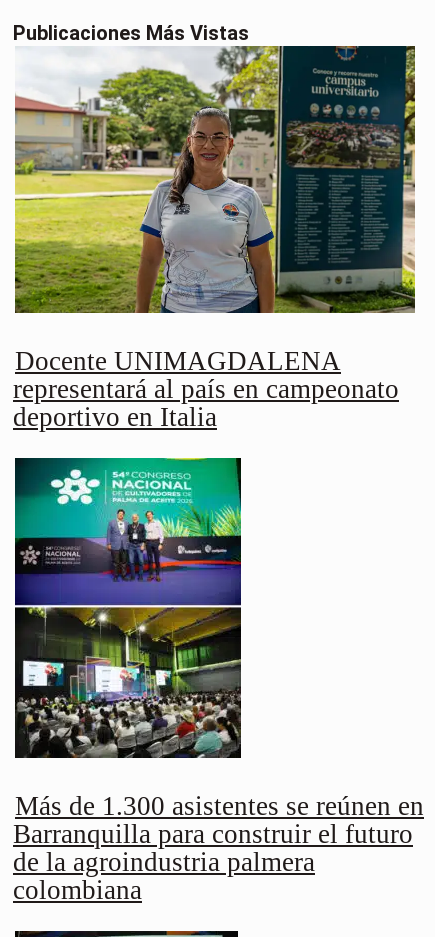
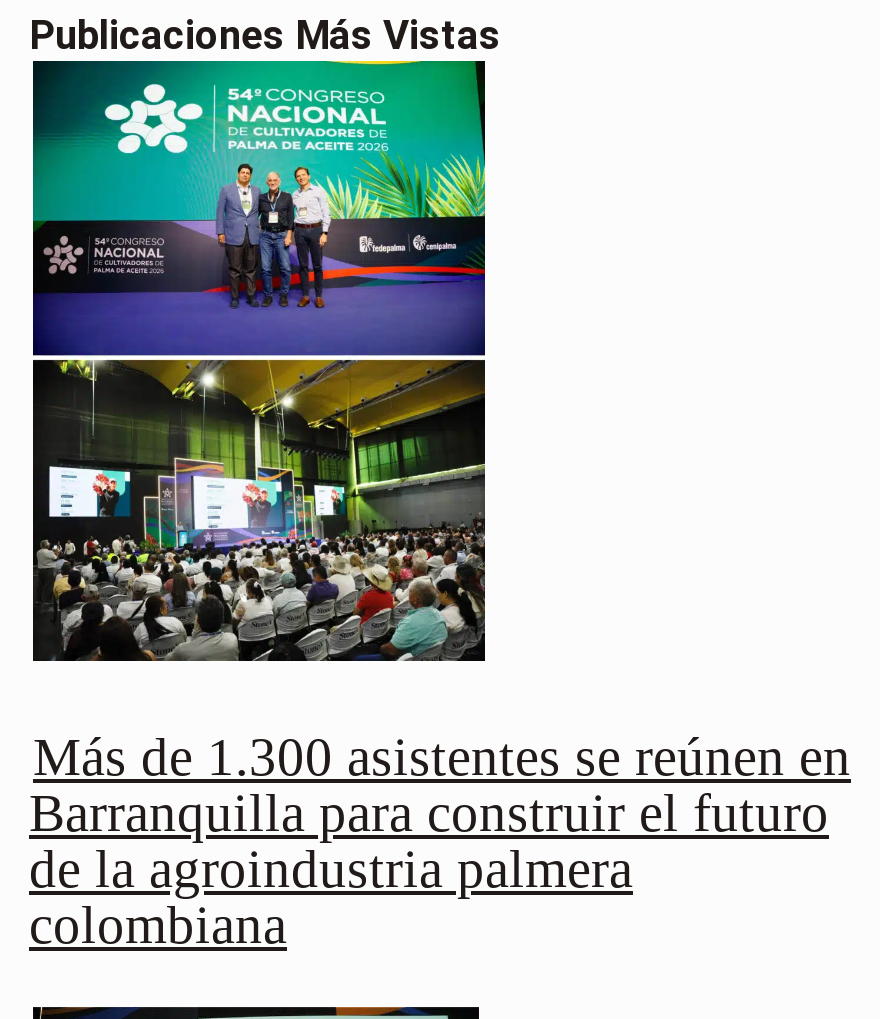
[13,45,416,432] [image] | Docente UNIMAGDALENA | representará al país en campeonato | deportivo en Italia -> none

